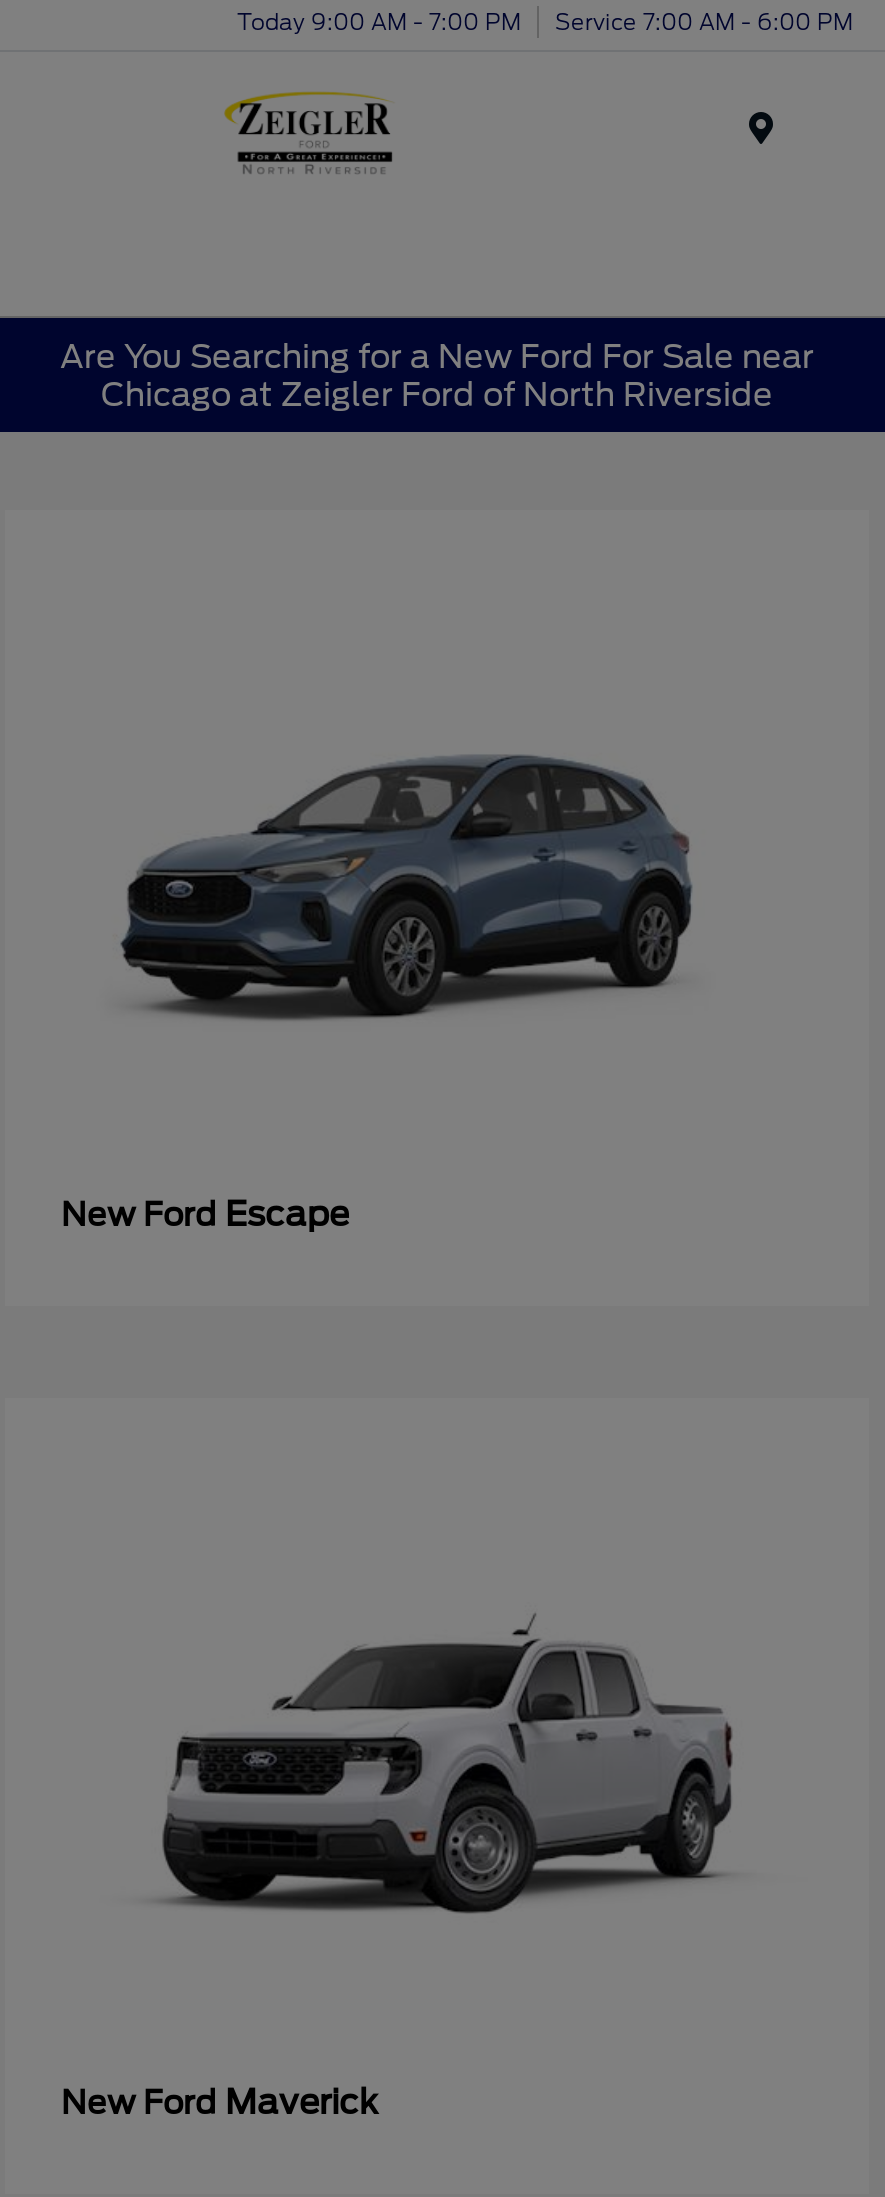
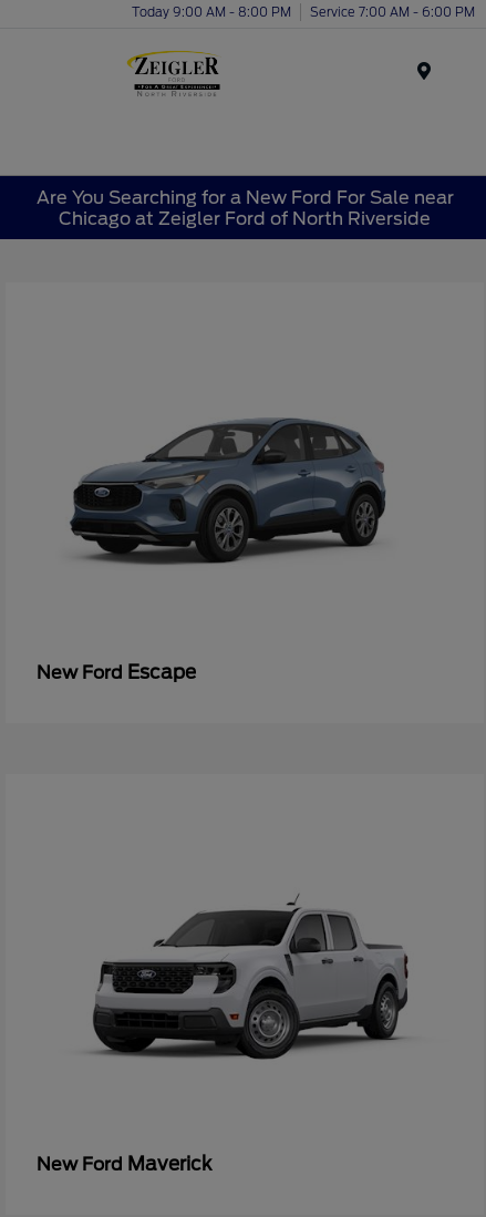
[237,7,853,35] Today 9:00 AM - 7:00 PM Service 7:00 AM - 6:00 PM -> [132,4,475,19] Today 9:00 AM - 8:00 PM Service 7:00 AM - 6:00 PM

